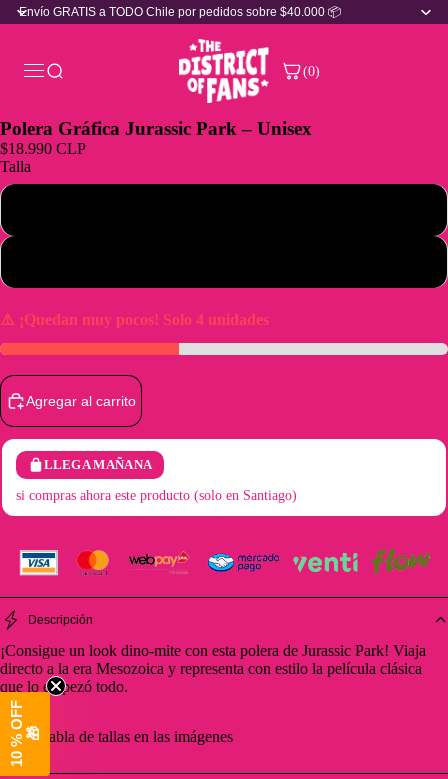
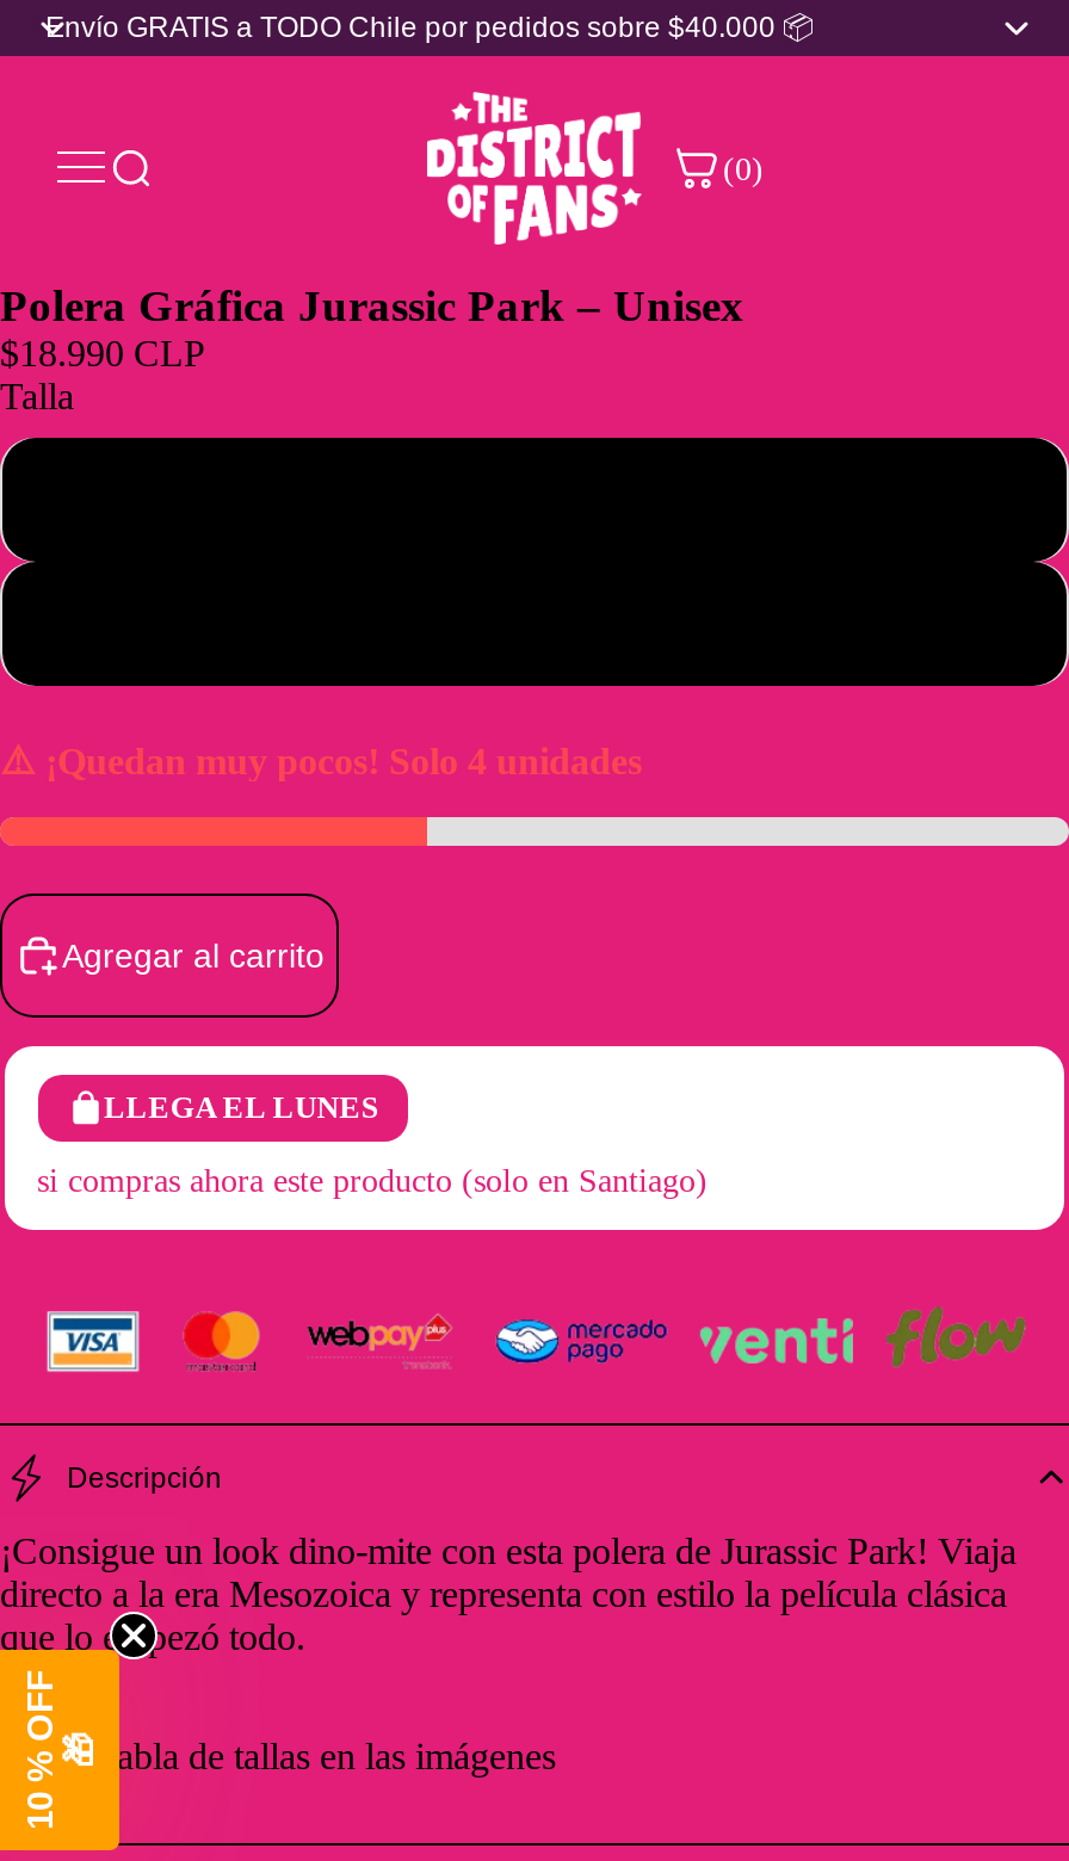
[43,457,152,472] LLEGA MAÑANA -> [104,1090,379,1126] LLEGA EL LUNES

